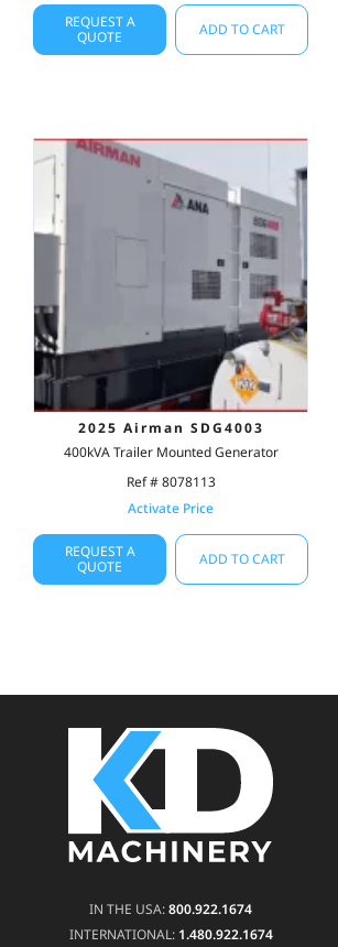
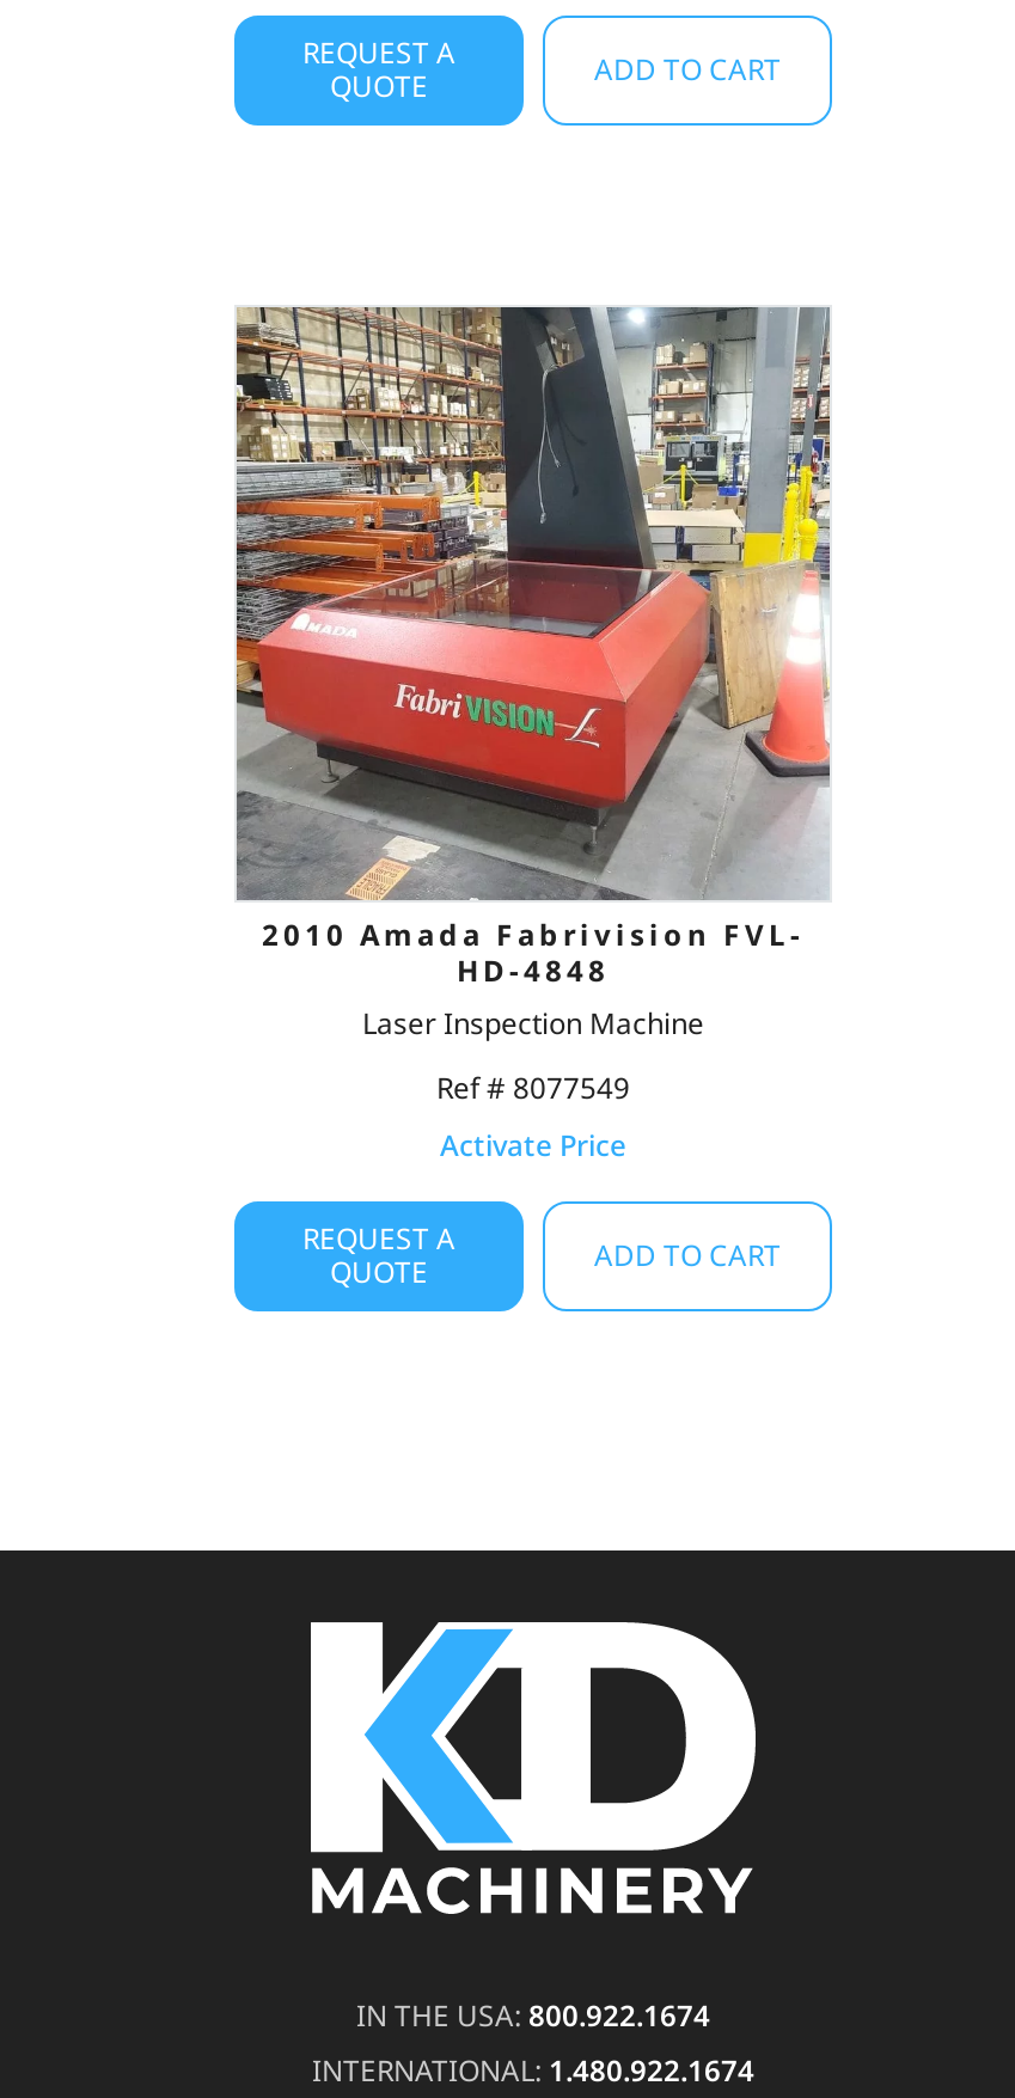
[34,138,308,462] [image] | 2025 Airman SDG4003 | 400kVA Trailer Mounted Generator -> [234,305,832,1045] [image] | 2010 Amada Fabrivision FVL- | HD-4848 | Laser Inspection Machine
[126,473,215,492] Ref # 8078113 -> [436,1068,630,1109] Ref # 8077549

